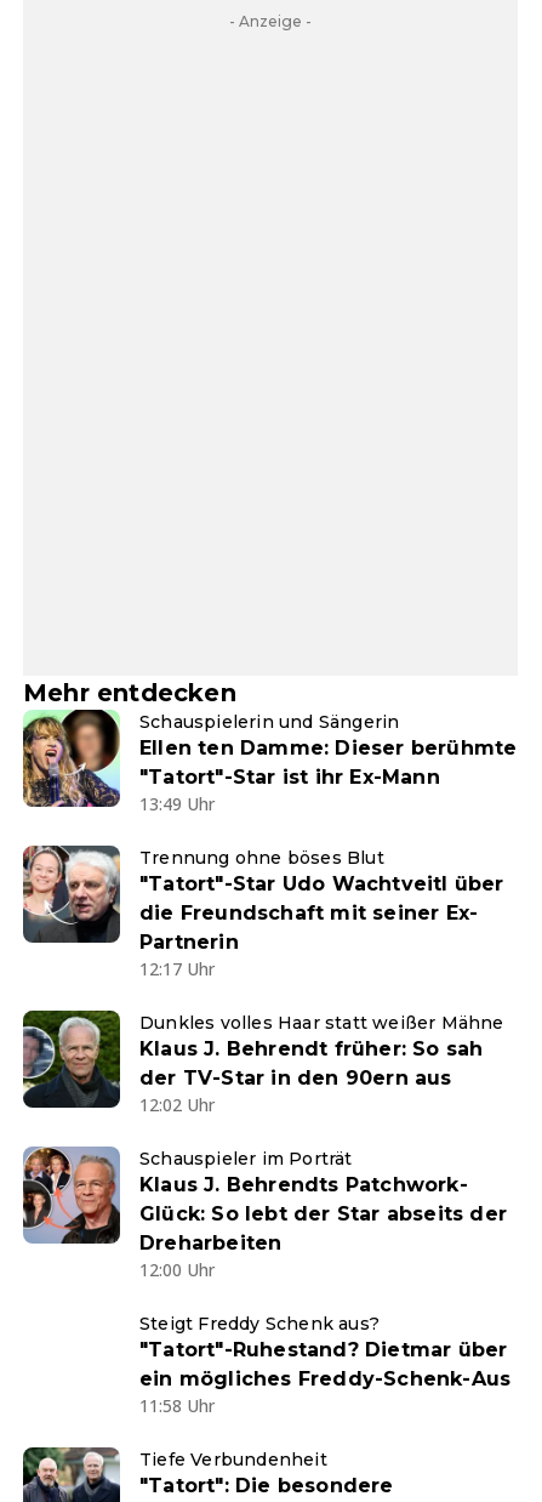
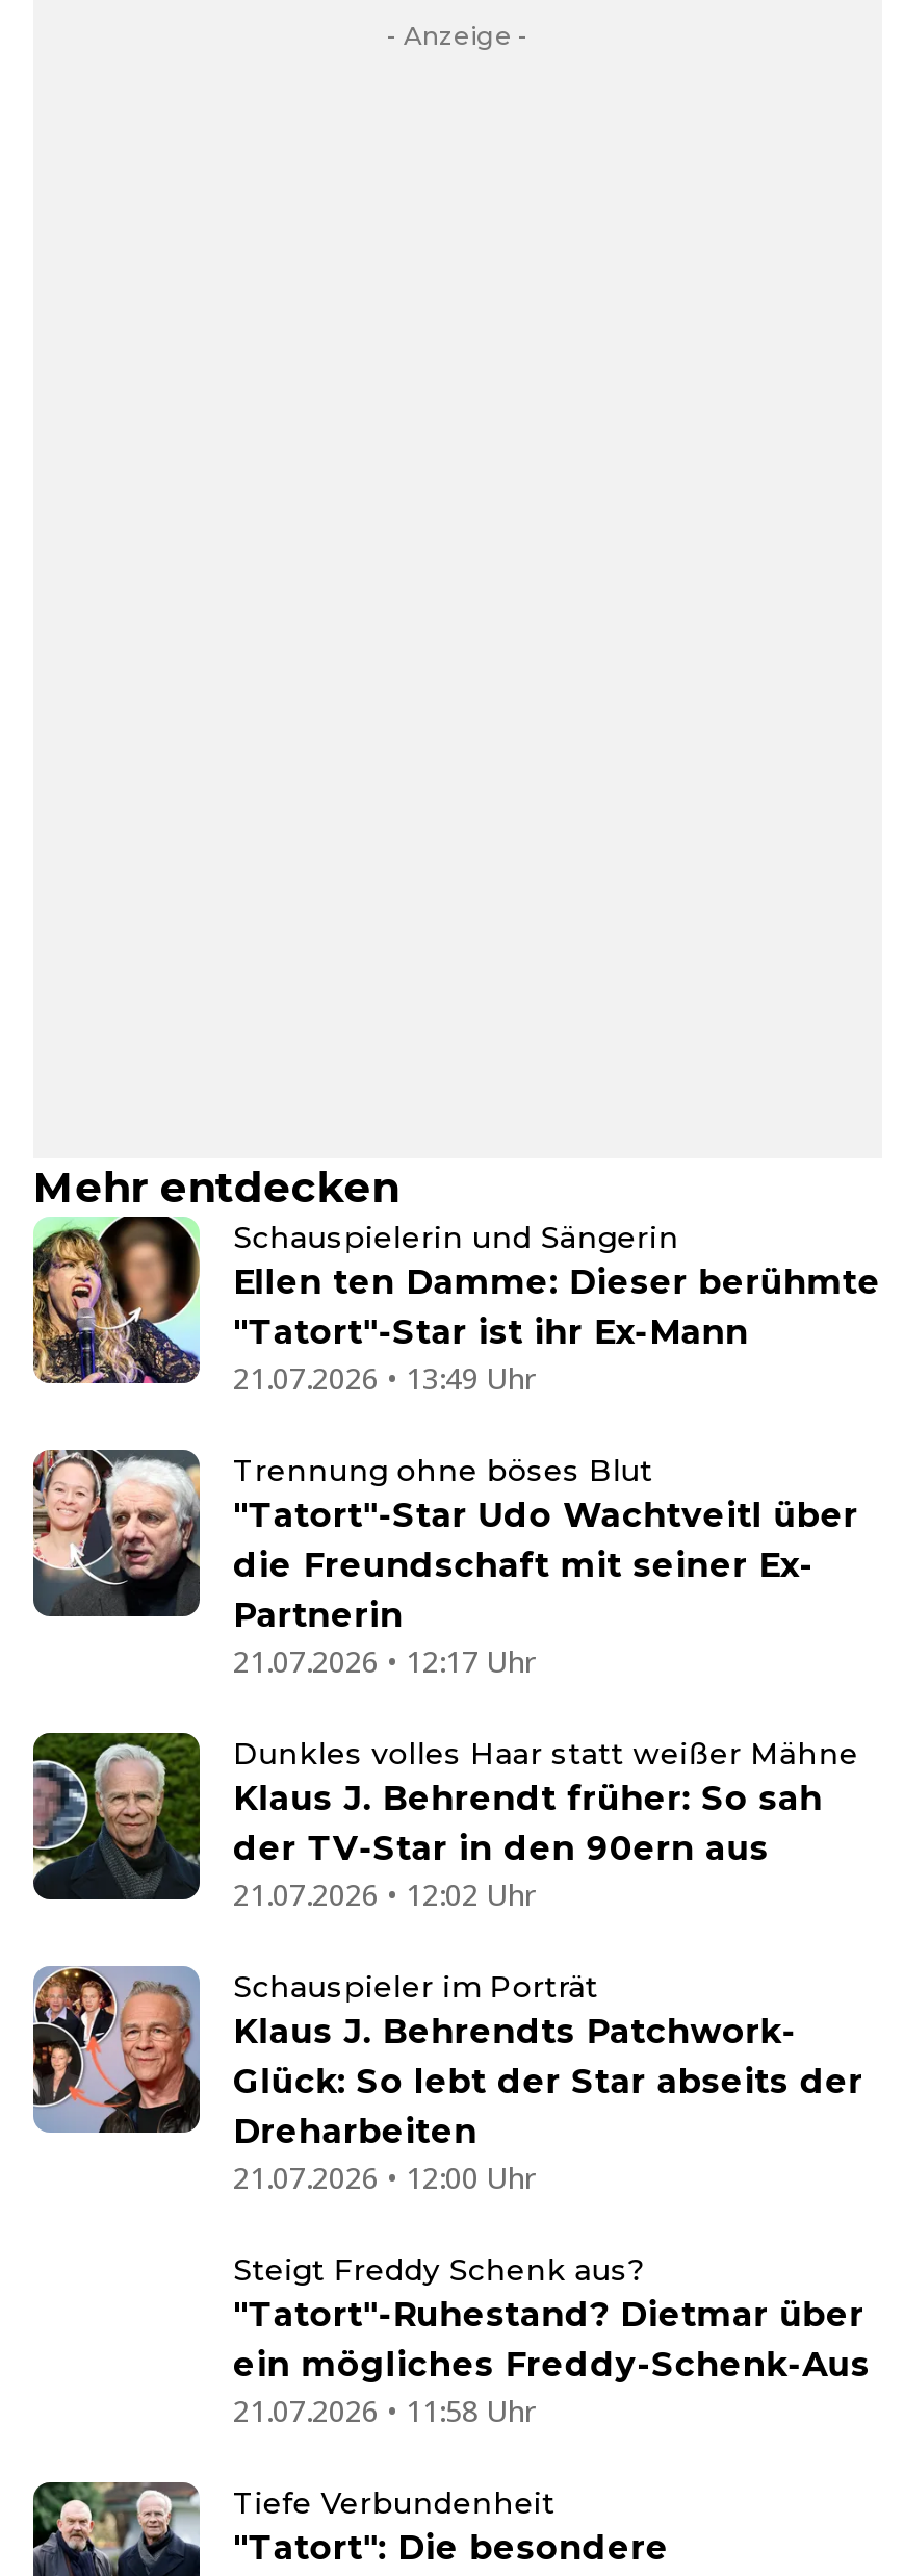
[139,792,215,815] 13:49 Uhr -> [233,1358,535,1398] 21.07.2026 • 13:49 Uhr
[139,957,215,980] 12:17 Uhr -> [233,1641,535,1681] 21.07.2026 • 12:17 Uhr
[139,1093,215,1116] 12:02 Uhr -> [233,1874,535,1914] 21.07.2026 • 12:02 Uhr
[139,1258,215,1281] 12:00 Uhr -> [233,2158,535,2197] 21.07.2026 • 12:00 Uhr
[139,1394,215,1417] 11:58 Uhr -> [233,2391,535,2430] 21.07.2026 • 11:58 Uhr

